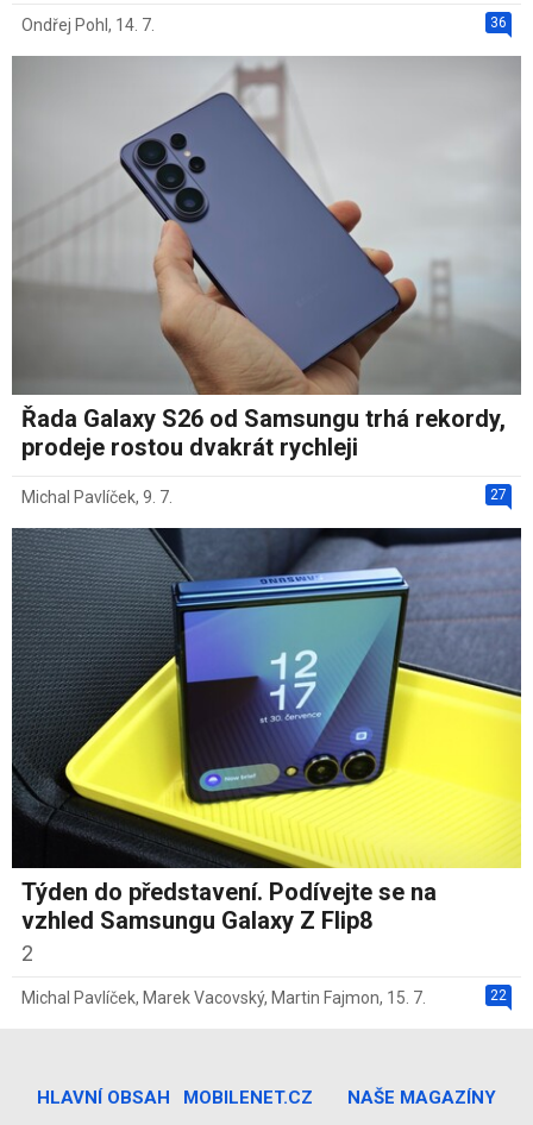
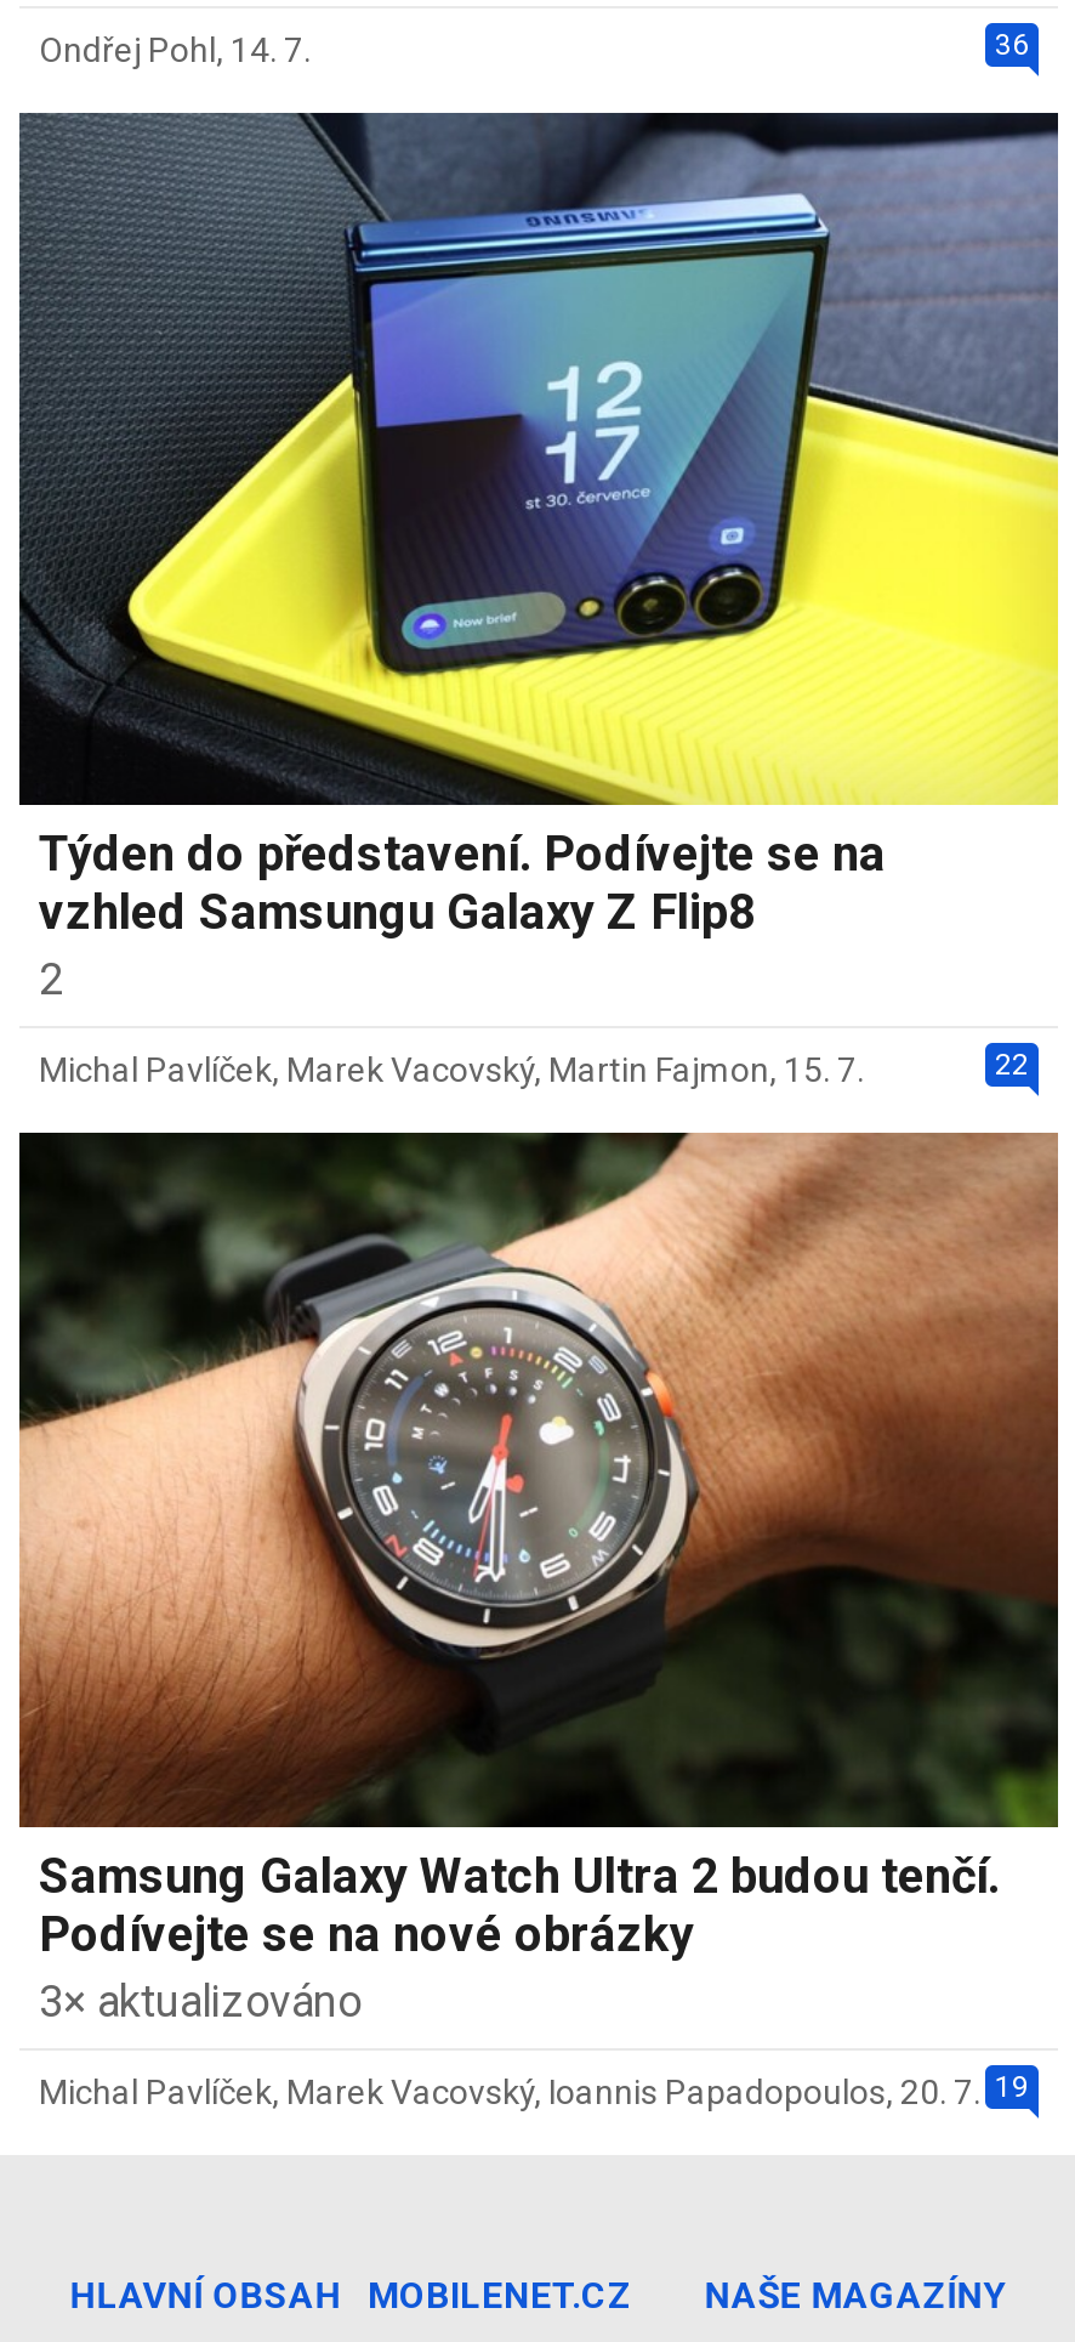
[12,57,522,507] [image] | Řada Galaxy S26 od Samsungu trhá rekordy, | prodeje rostou dvakrát rychleji | 27 | Michal Pavlíček, 9. 7. -> none
moved [11,527,522,1007] -> [17,110,1060,1090]: [image] | Týden do představení. Podívejte se na | vzhled Samsungu Galaxy Z Flip8 | 2 | 22 | Michal Pavlíček, Marek Vacovský, Martin Fajmon, 15. 7.
none -> [17,1130,1060,2111] [image] | Samsung Galaxy Watch Ultra 2 budou tenčí. | Podívejte se na nové obrázky | 3× aktualizováno | 19 | Michal Pavlíček, Marek Vacovský, Ioannis Papadopoulos, 20. 7.

